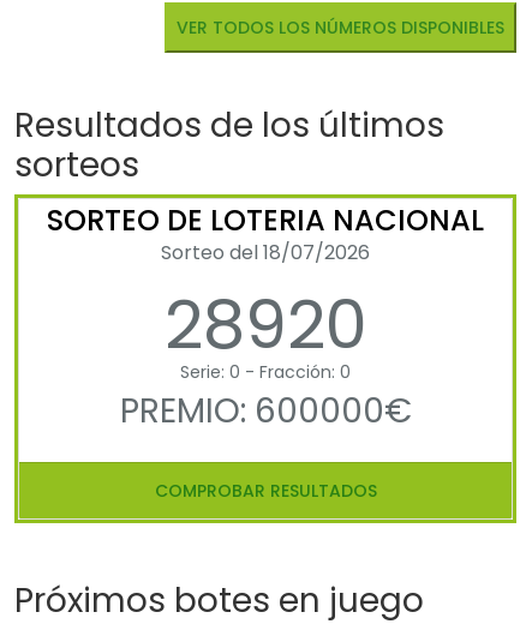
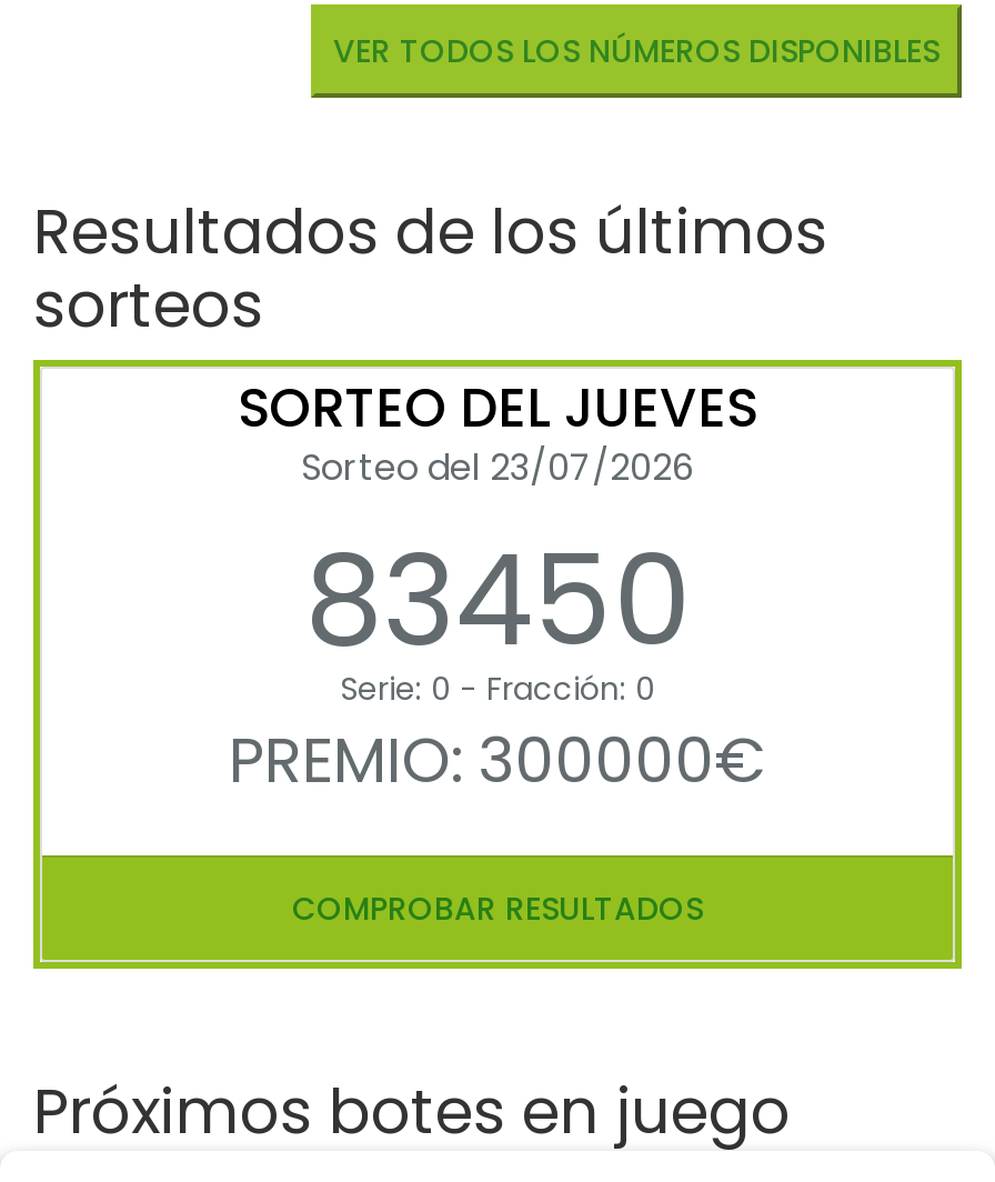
[47,201,484,372] SORTEO DE LOTERIA NACIONAL | Sorteo del 18/07/2026 | 28920 -> [238,373,757,690] SORTEO DEL JUEVES | Sorteo del 23/07/2026 | 83450
[119,388,411,435] PREMIO: 600000€ -> [229,719,766,806] PREMIO: 300000€

